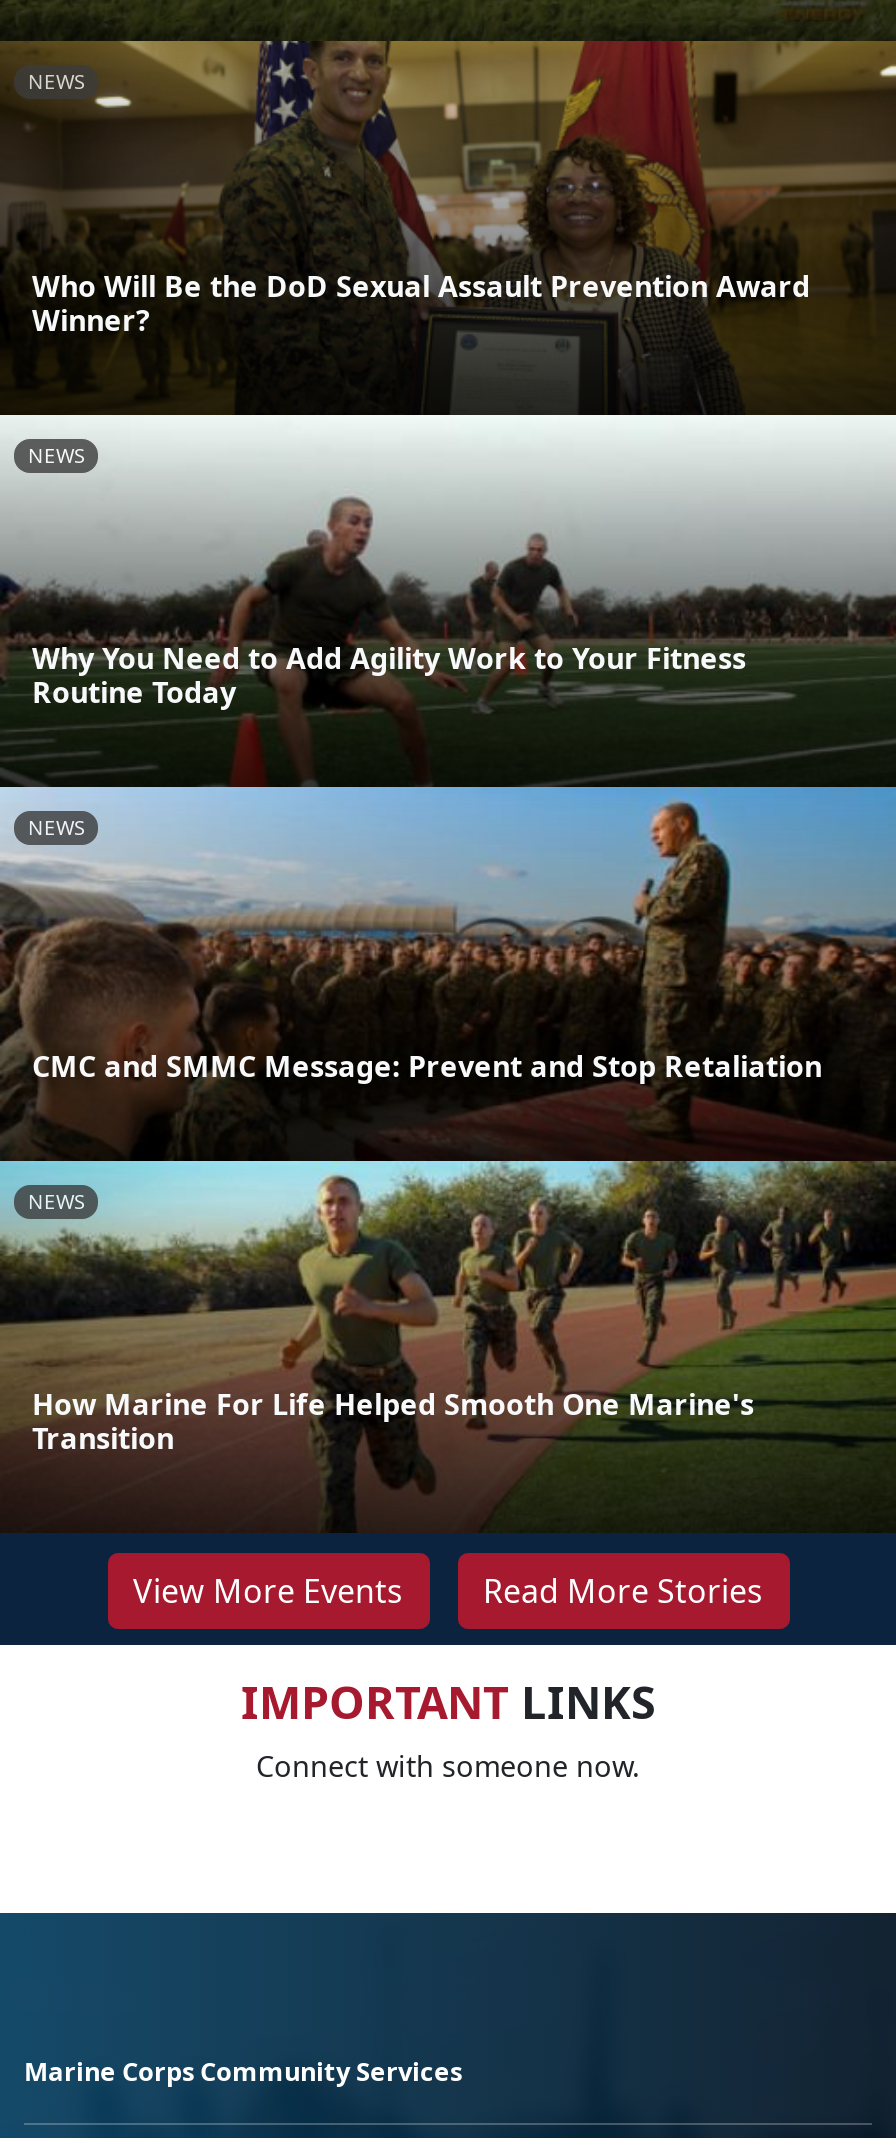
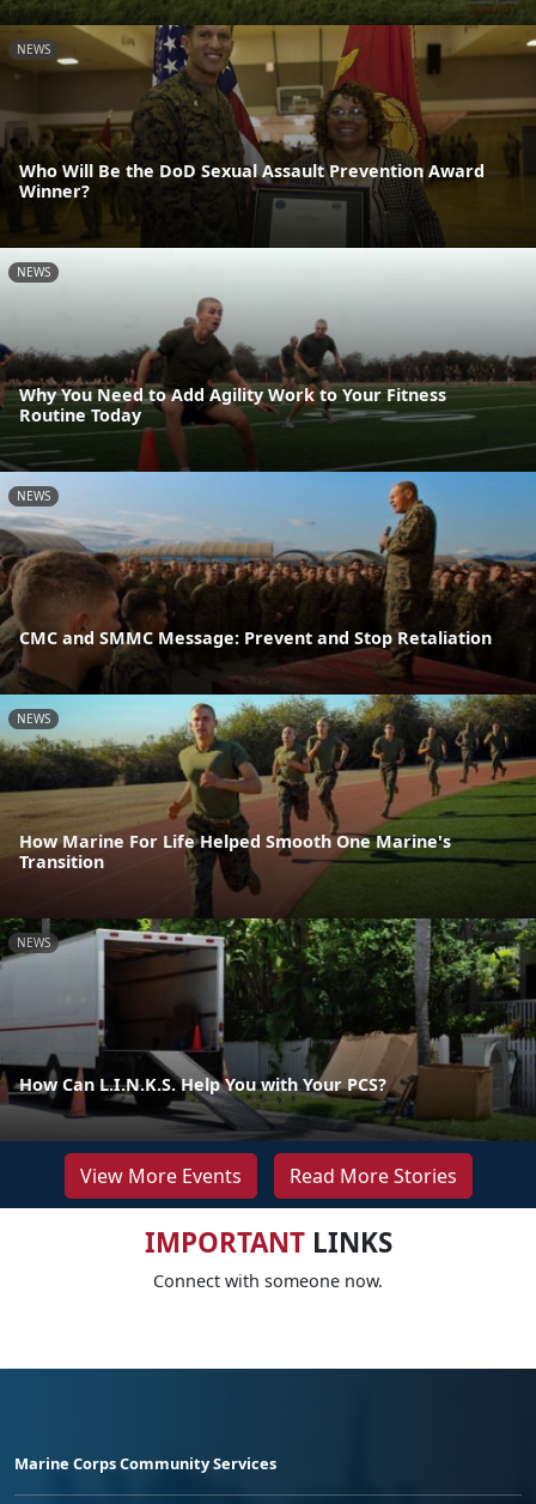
none -> [4,917,532,1140] [image] | NEWS
none -> [19,1073,386,1096] How Can L.I.N.K.S. Help You with Your PCS?

